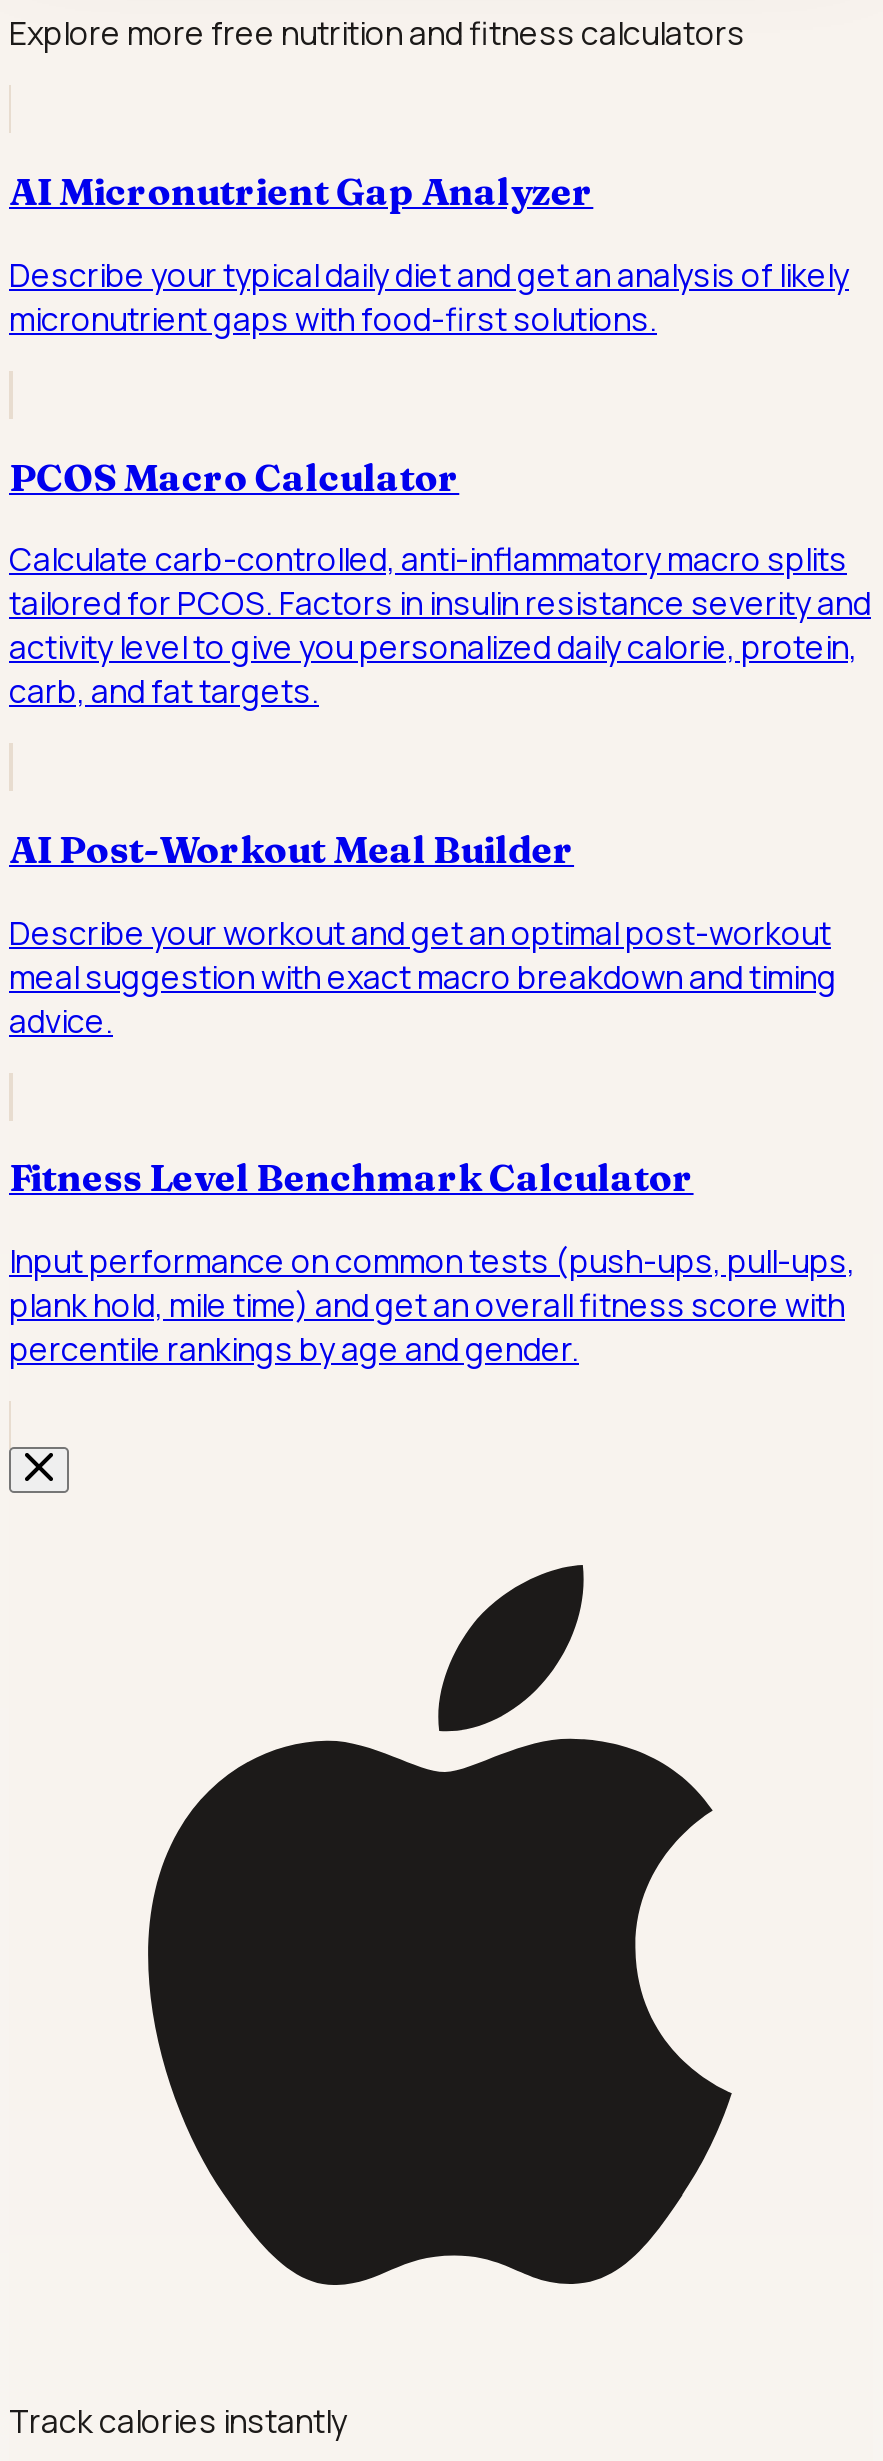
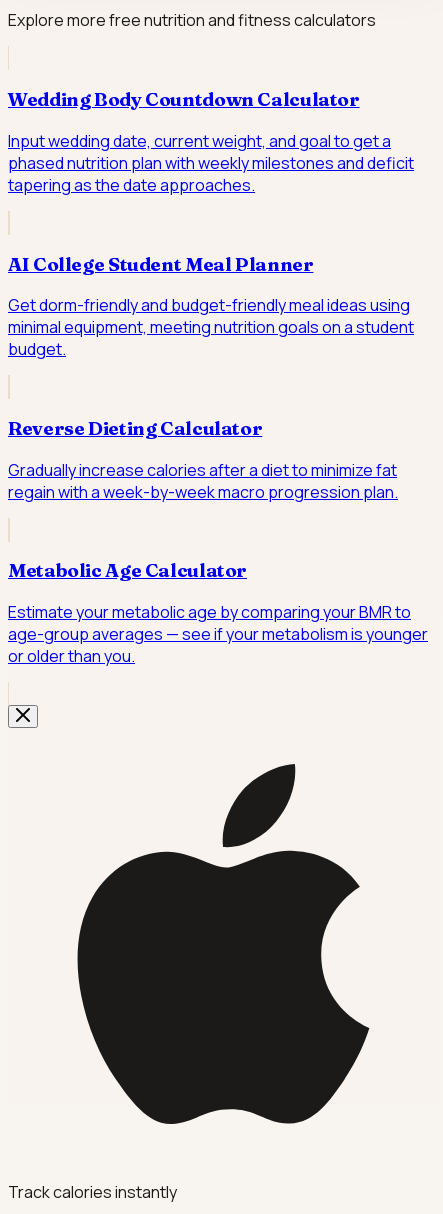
[9,169,593,215] AI Micronutrient Gap Analyzer -> [8,88,360,111] Wedding Body Countdown Calculator
[9,253,849,341] Describe your typical daily diet and get an analysis of likely | micronutrient gaps with food-first solutions. -> [8,130,414,196] Input wedding date, current weight, and goal to get a | phased nutrition plan with weekly milestones and deficit | tapering as the date approaches.
[9,454,459,500] PCOS Macro Calculator -> [8,253,313,276] AI College Student Meal Planner
[9,538,871,714] Calculate carb-controlled, anti-inflammatory macro splits | tailored for PCOS. Factors in insulin resistance severity and | activity level to give you personalized daily calorie, protein, | carb, and fat targets. -> [8,294,414,360] Get dorm-friendly and budget-friendly meal ideas using | minimal equipment, meeting nutrition goals on a student | budget.
[9,827,574,873] AI Post-Workout Meal Builder -> [8,417,262,440] Reverse Dieting Calculator
[9,910,837,1042] Describe your workout and get an optimal post-workout | meal suggestion with exact macro breakdown and timing | advice. -> [8,459,398,503] Gradually increase calories after a diet to minimize fat | regain with a week-by-week macro progression plan.
[9,1156,694,1202] Fitness Level Benchmark Calculator -> [8,559,247,582] Metabolic Age Calculator
[9,1239,855,1371] Input performance on common tests (push-ups, pull-ups, | plank hold, mile time) and get an overall fitness score with | percentile rankings by age and gender. -> [8,601,428,667] Estimate your metabolic age by comparing your BMR to | age-group averages — see if your metabolism is younger | or older than you.

